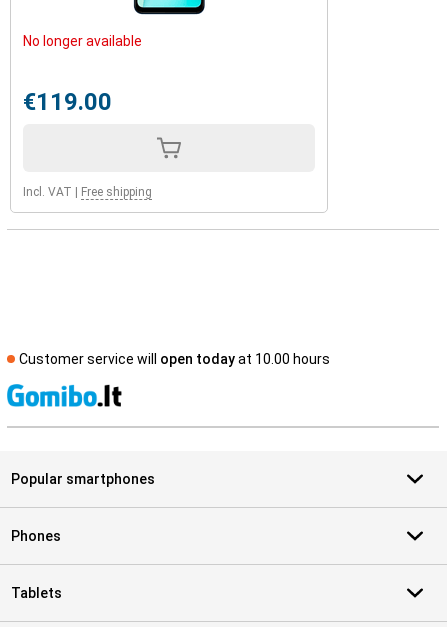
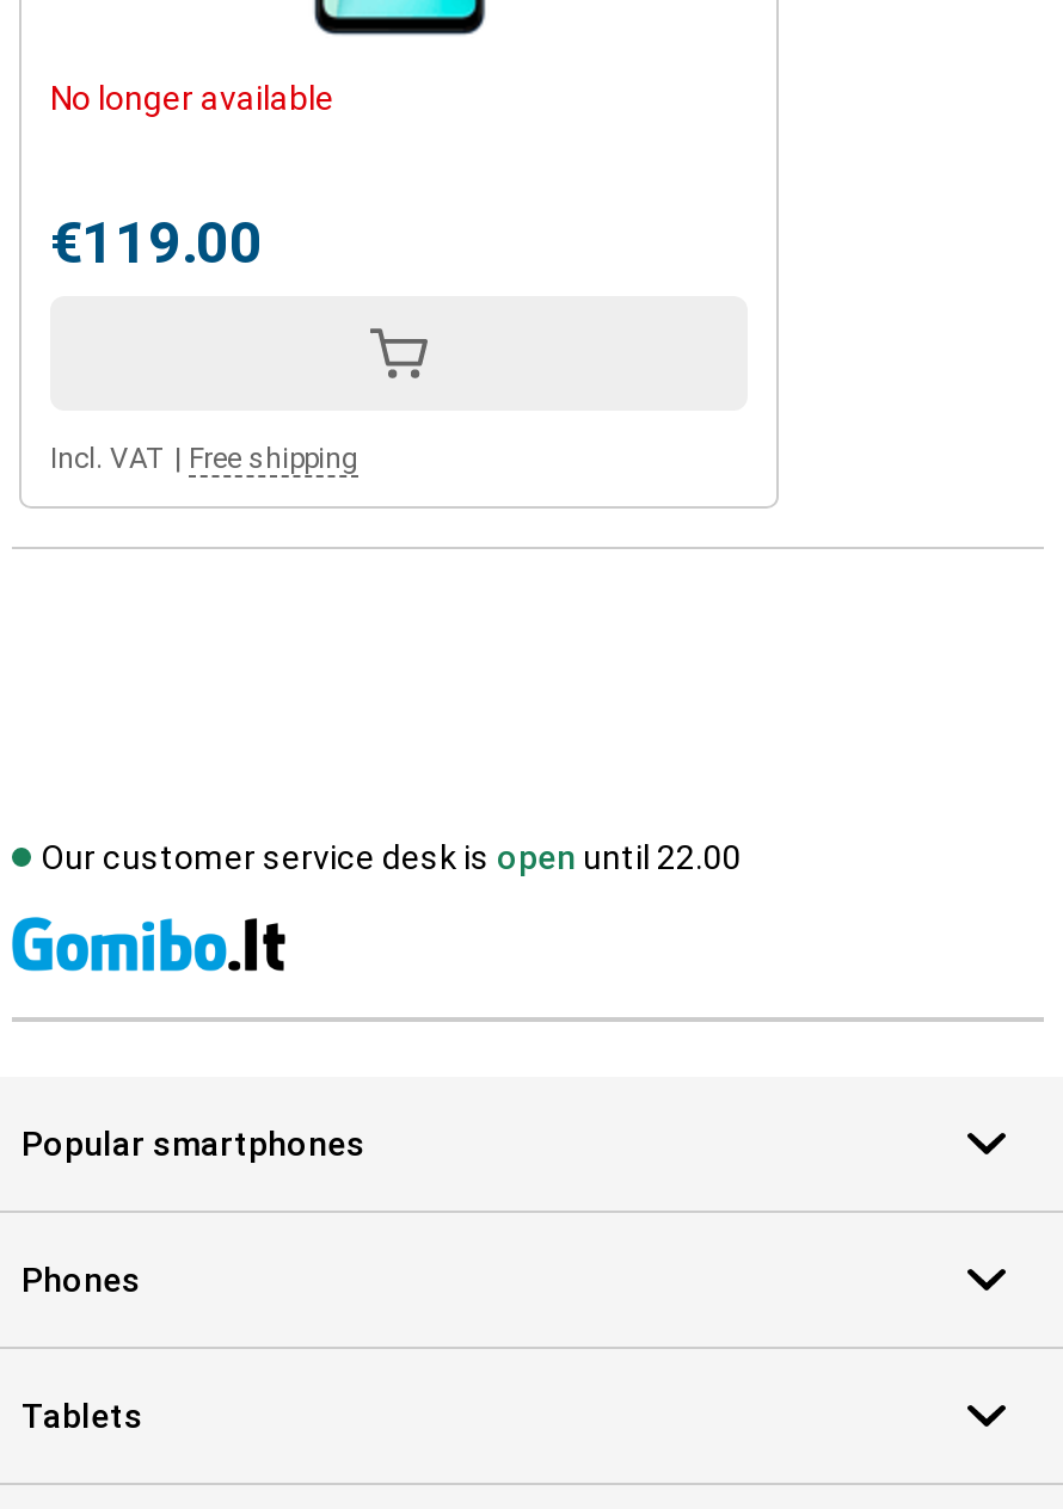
[19,351,330,367] Customer service will open today at 10.00 hours -> [41,837,741,875] Our customer service desk is open until 22.00

